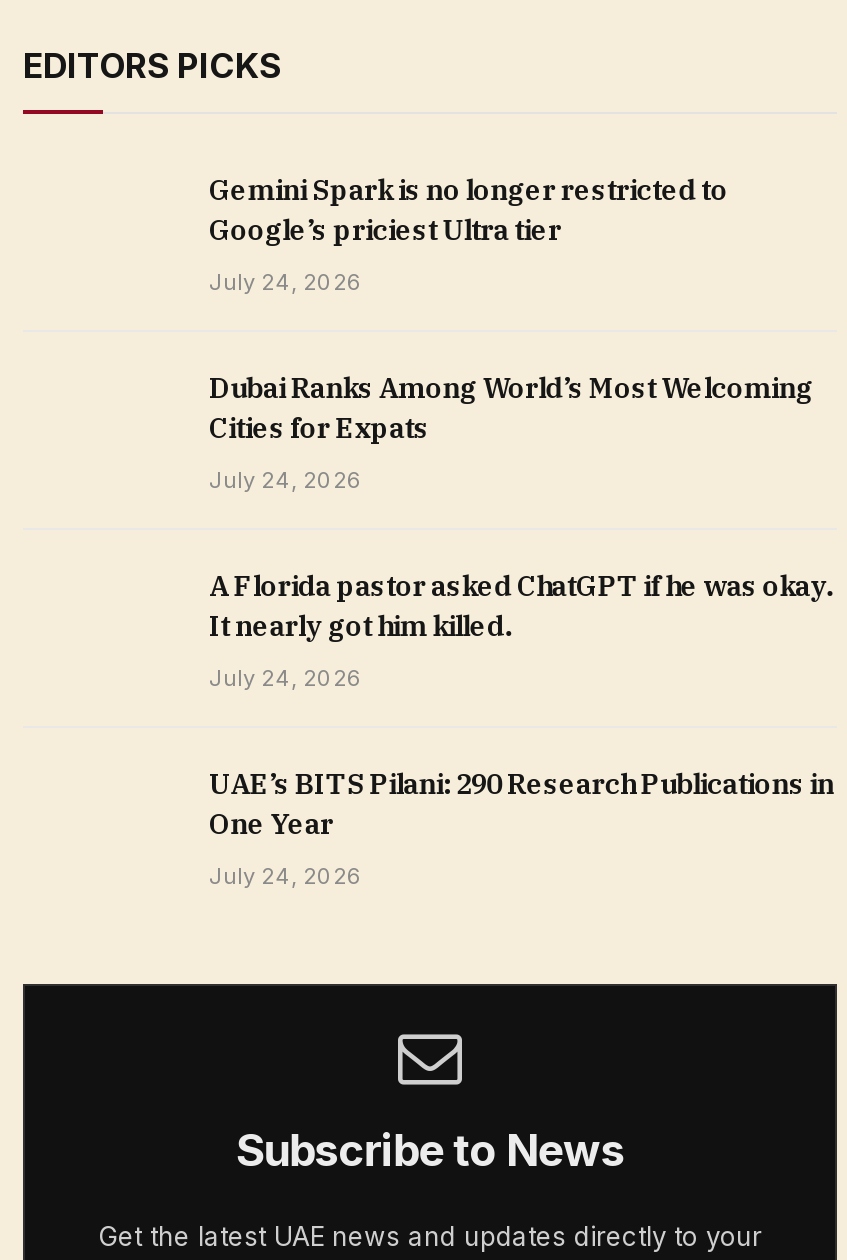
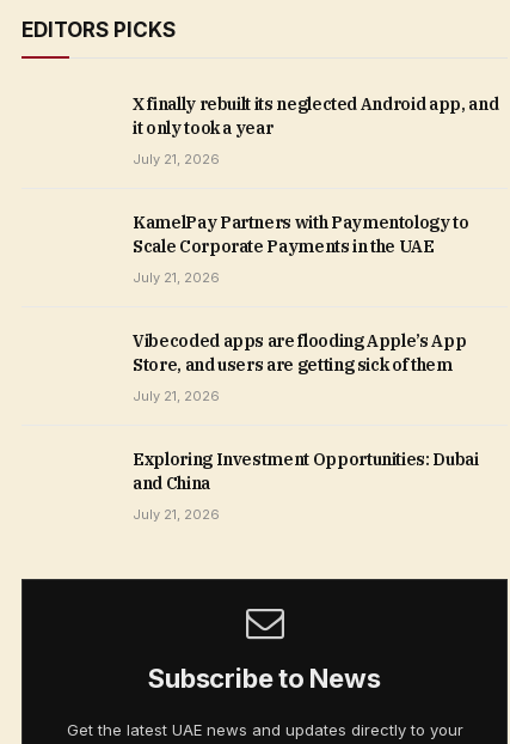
[209,173,728,249] Gemini Spark is no longer restricted to | Google’s priciest Ultra tier -> [133,94,498,139] X finally rebuilt its neglected Android app, and | it only took a year
[209,269,363,297] July 24, 2026 -> [133,151,220,168] July 21, 2026
[209,371,813,447] Dubai Ranks Among World’s Most Welcoming | Cities for Expats -> [133,212,469,258] KamelPay Partners with Paymentology to | Scale Corporate Payments in the UAE
[209,467,363,495] July 24, 2026 -> [133,270,220,286] July 21, 2026
[209,569,833,645] A Florida pastor asked ChatGPT if he was okay. | It nearly got him killed. -> [133,331,466,376] Vibecoded apps are flooding Apple’s App | Store, and users are getting sick of them
[209,665,363,693] July 24, 2026 -> [133,388,220,405] July 21, 2026
[209,767,834,843] UAE’s BITS Pilani: 290 Research Publications in | One Year -> [133,449,479,494] Exploring Investment Opportunities: Dubai | and China
[209,863,363,891] July 24, 2026 -> [133,506,220,523] July 21, 2026

